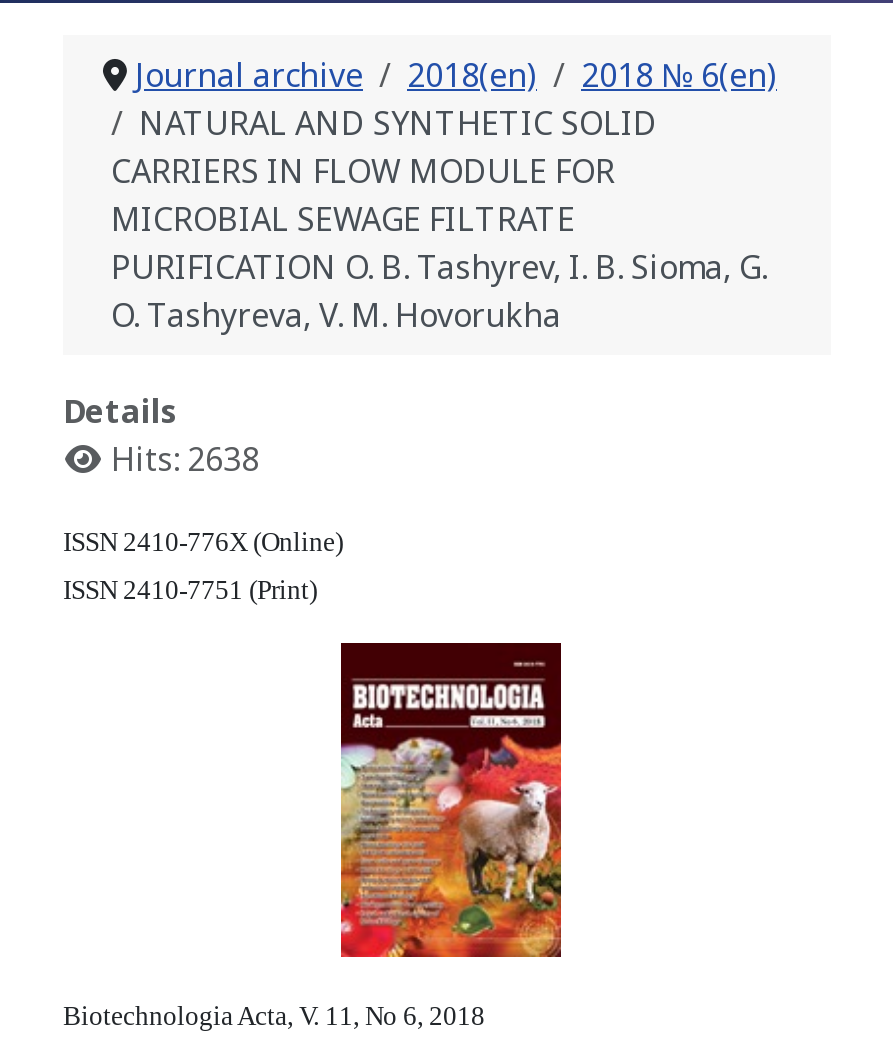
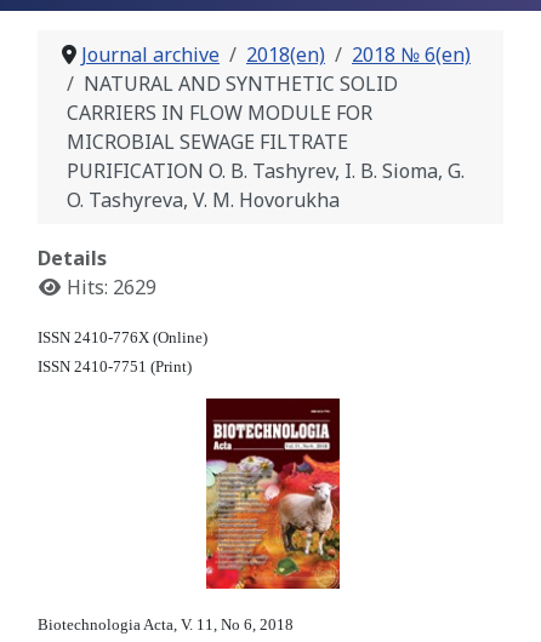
[111,437,259,481] Hits: 2638 -> [67,274,156,301] Hits: 2629

